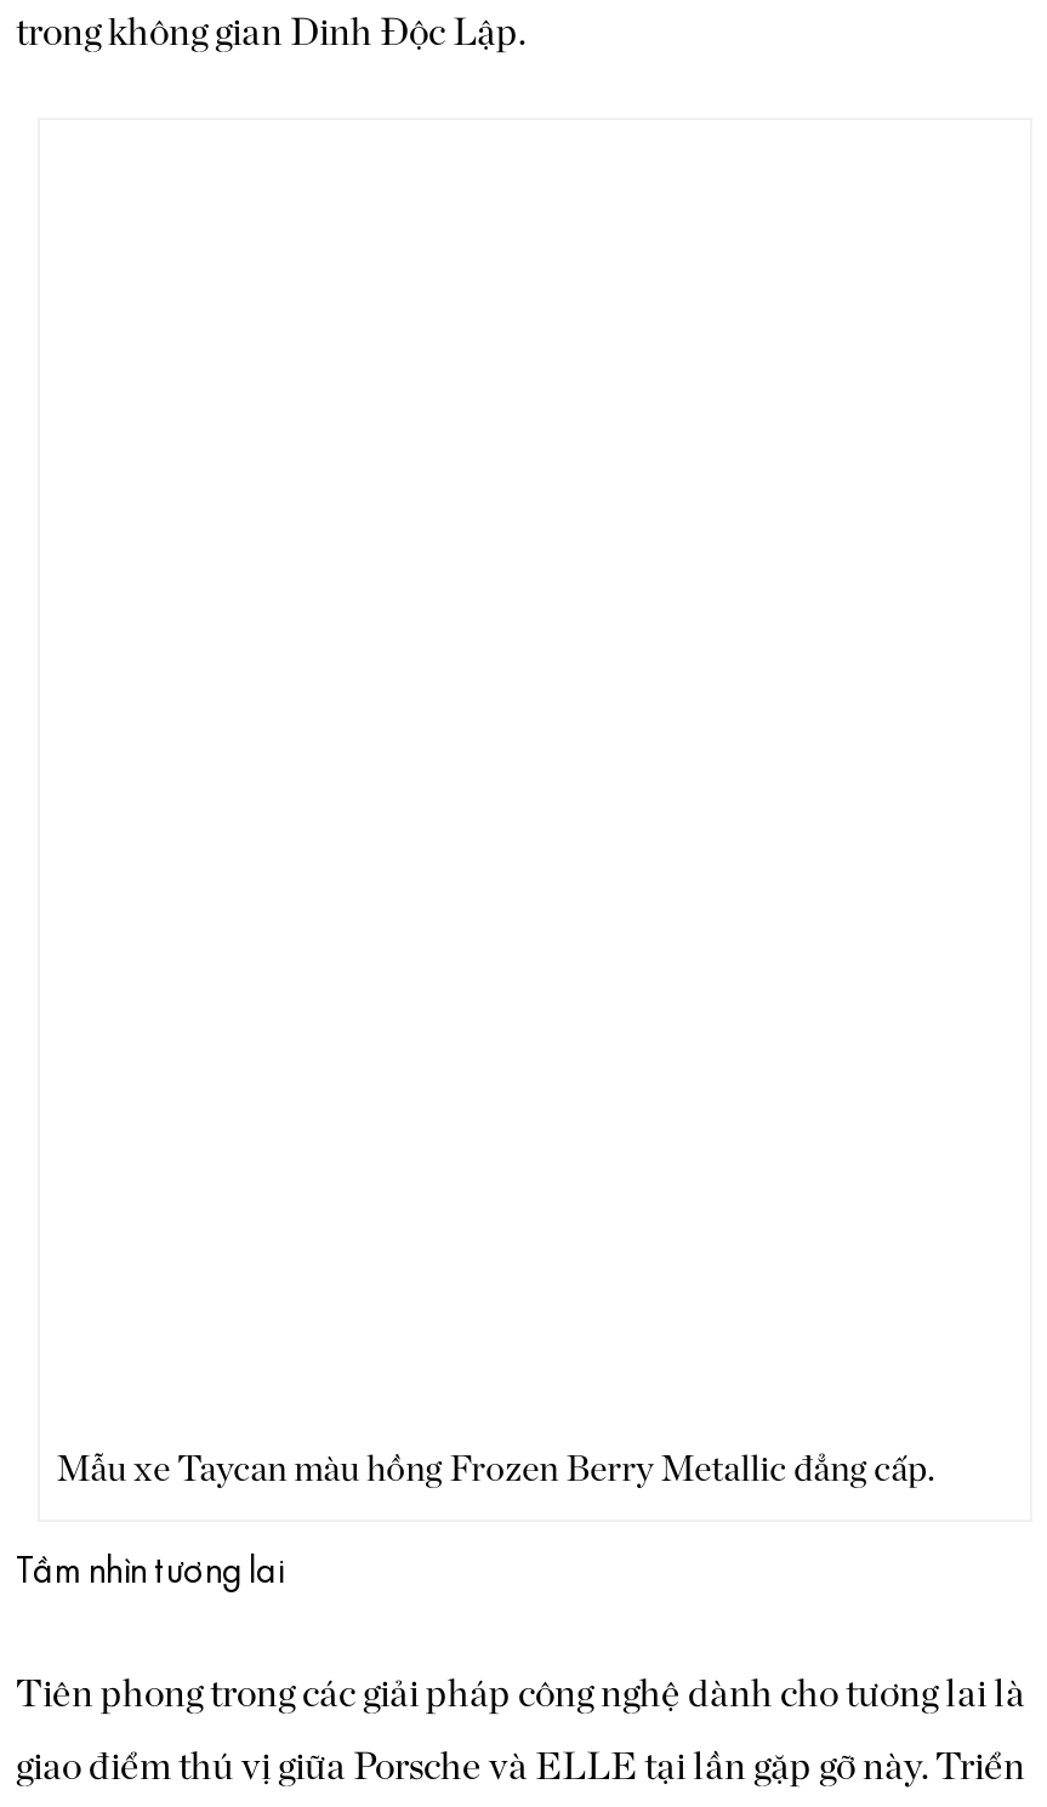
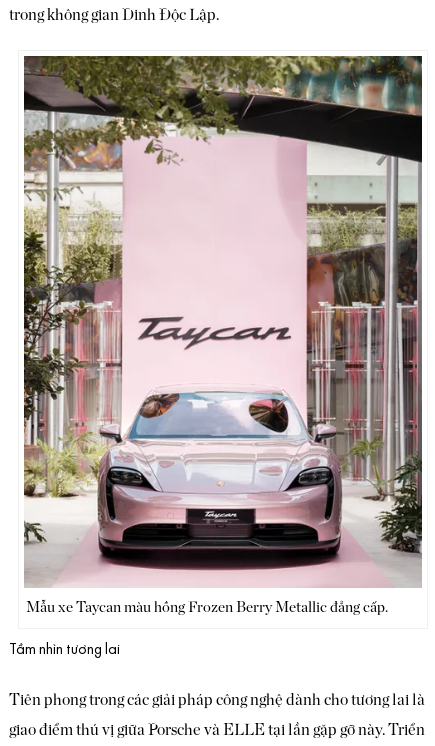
none -> [23,55,423,588] [image]

